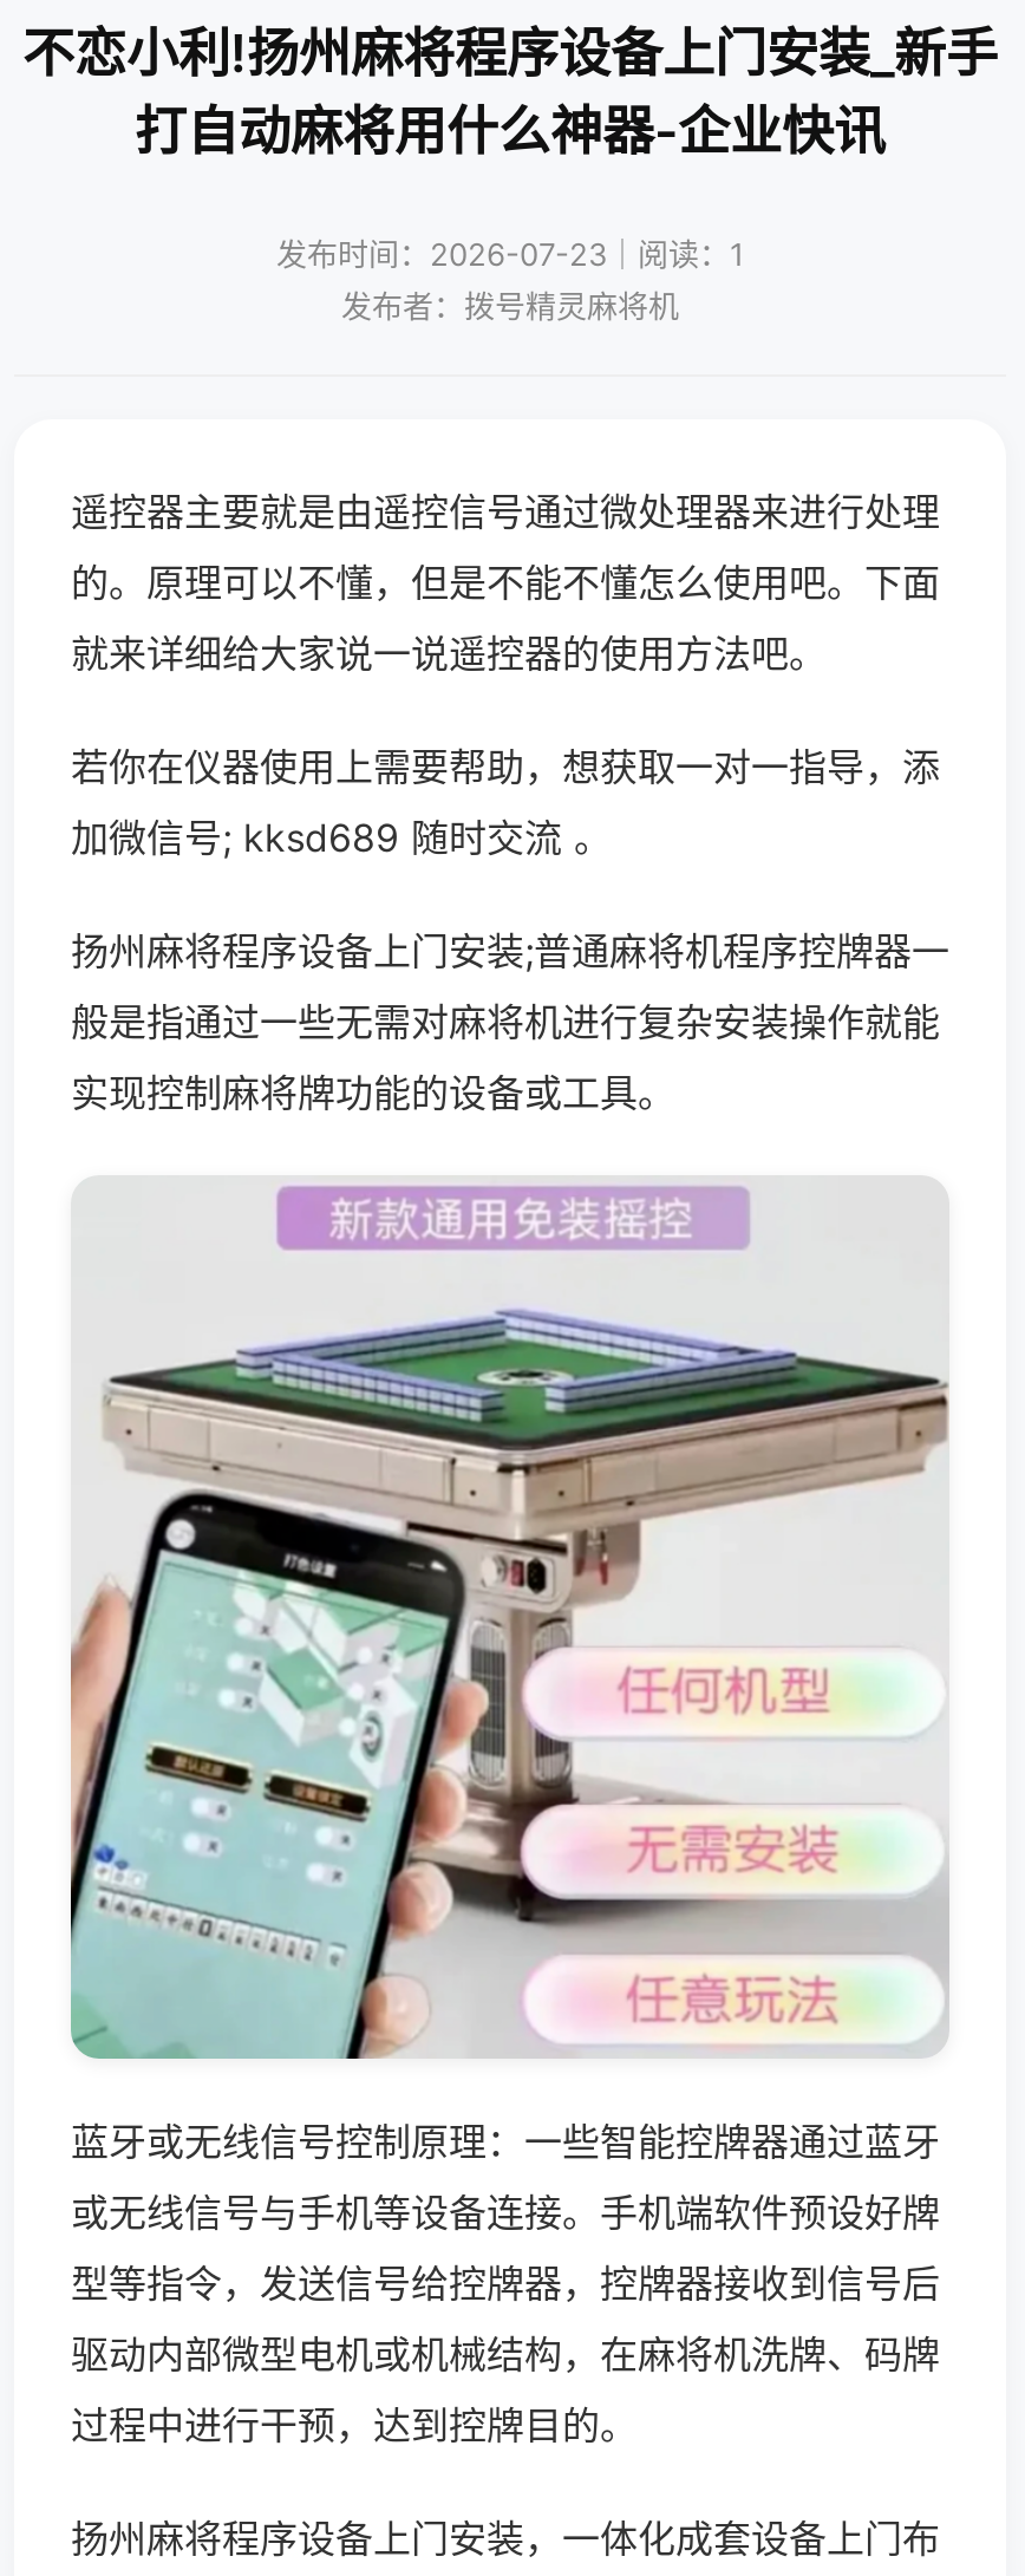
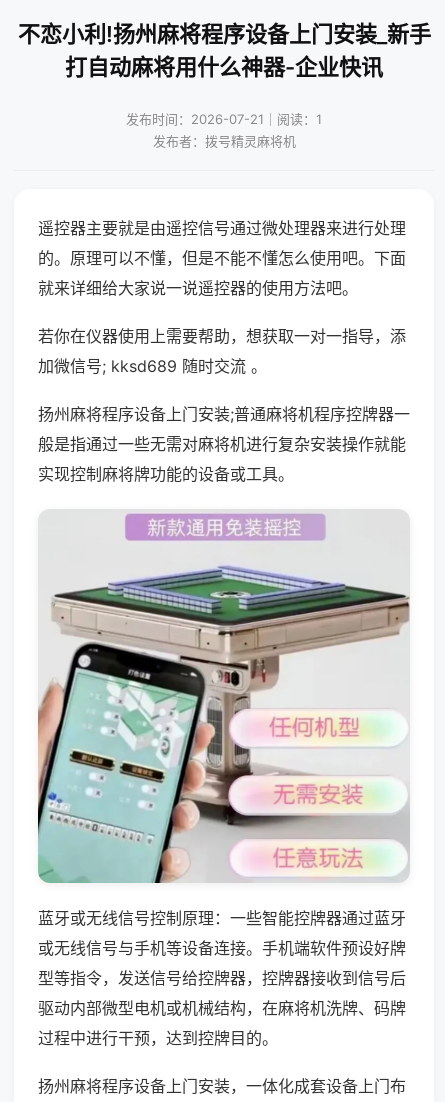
[276,235,744,273] 发布时间：2026-07-23｜阅读：1 -> [126,111,322,127] 发布时间：2026-07-21｜阅读：1

